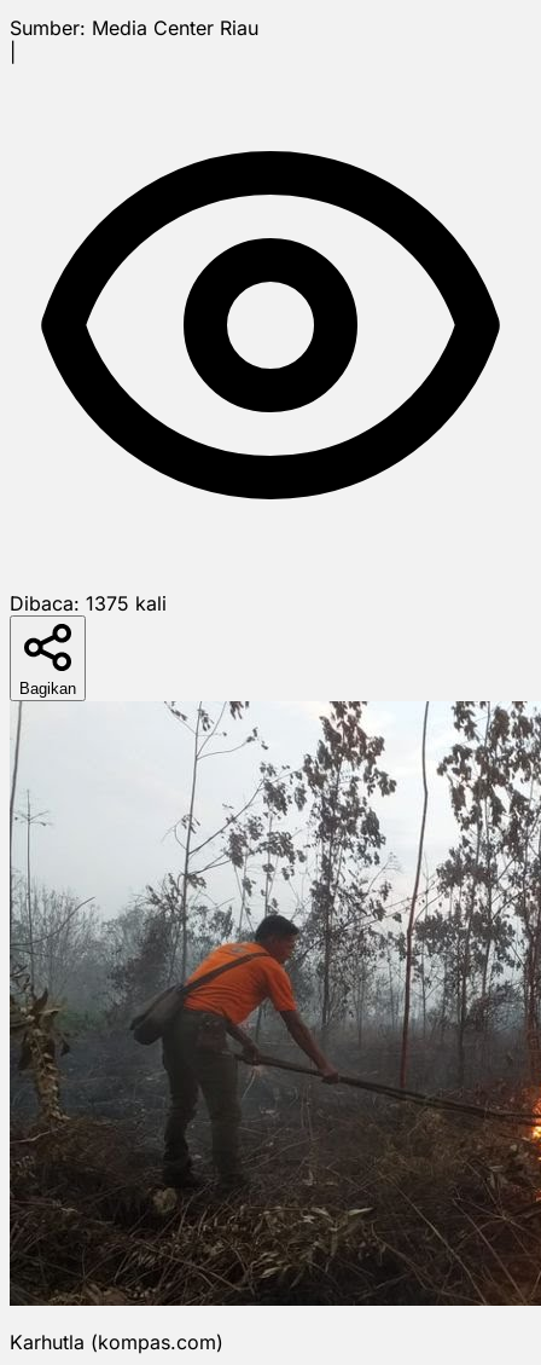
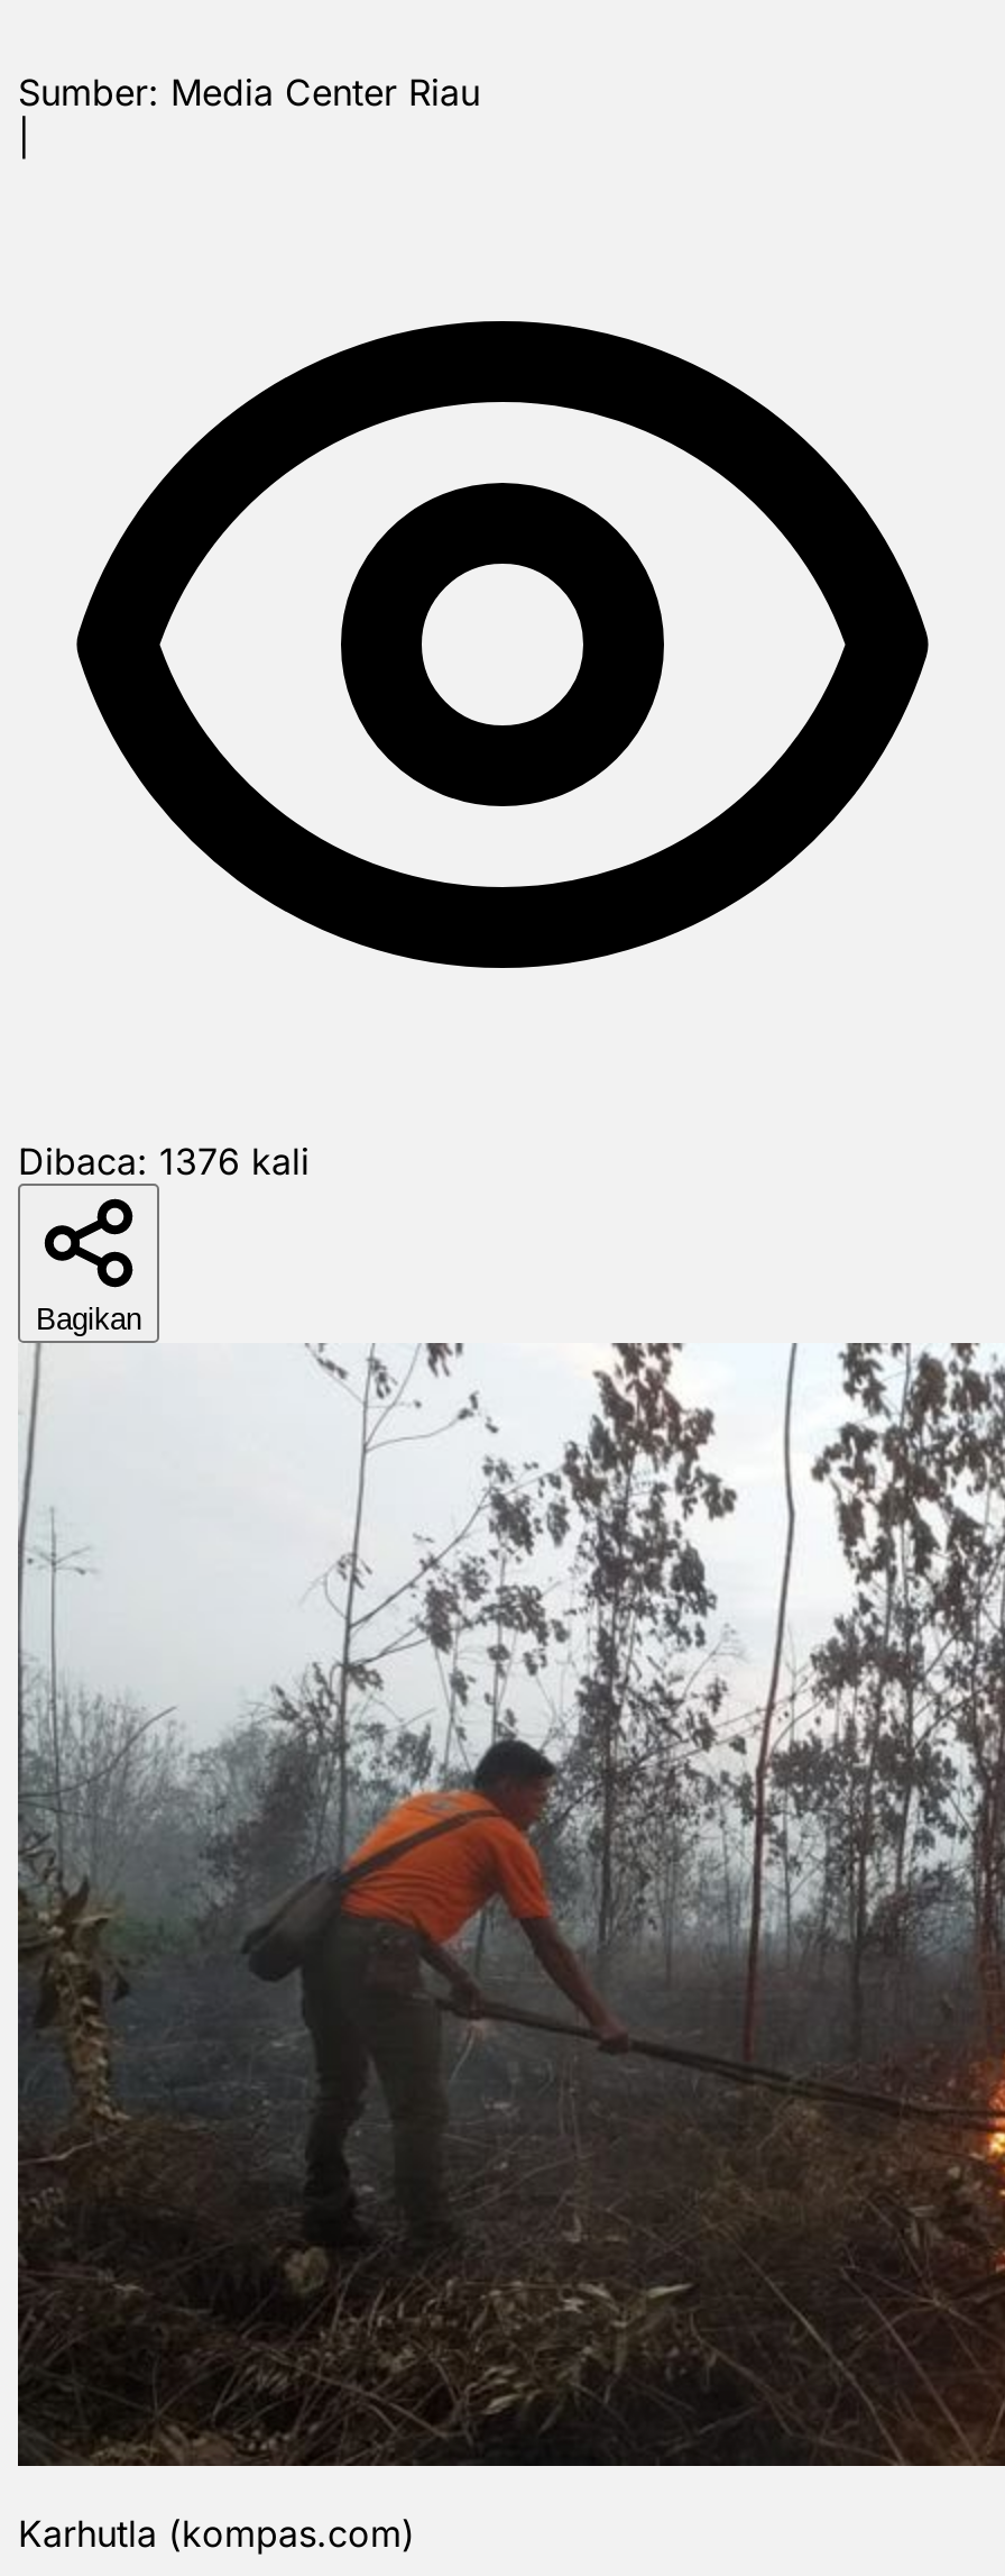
[10,591,167,615] Dibaca: 1375 kali -> [18,1138,310,1183] Dibaca: 1376 kali

